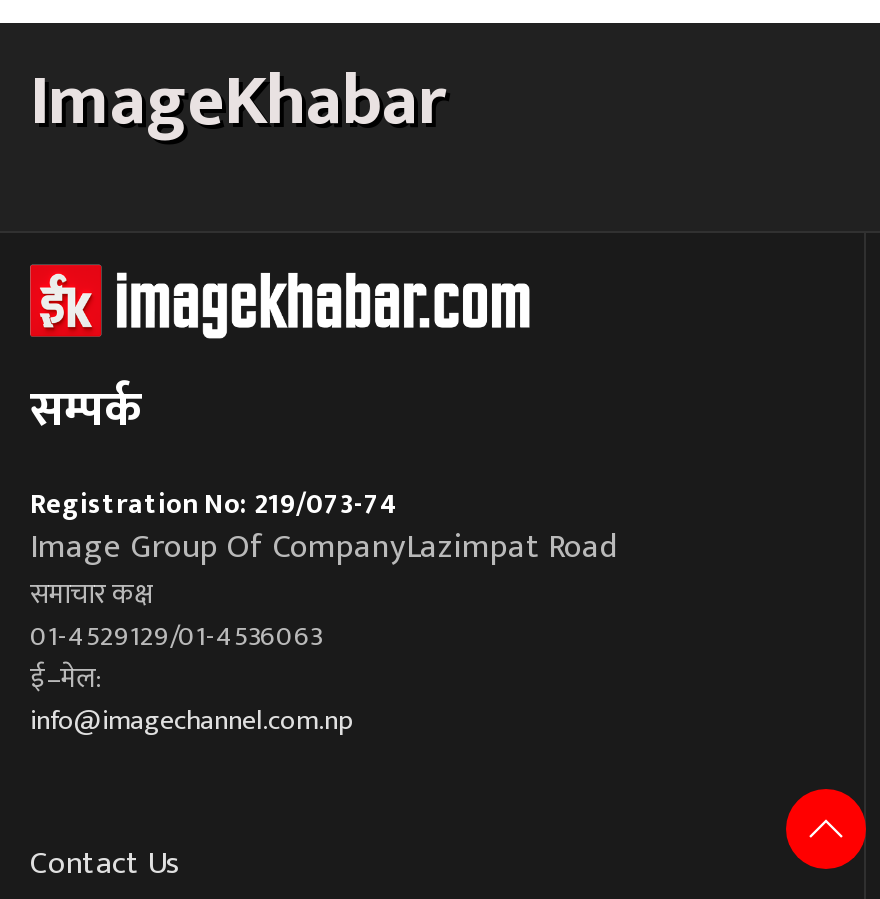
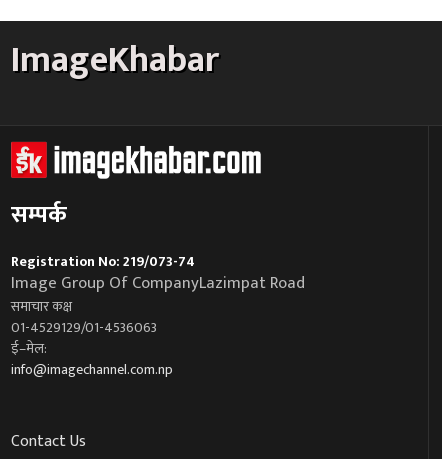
[784,787,868,871] [image] -> none

